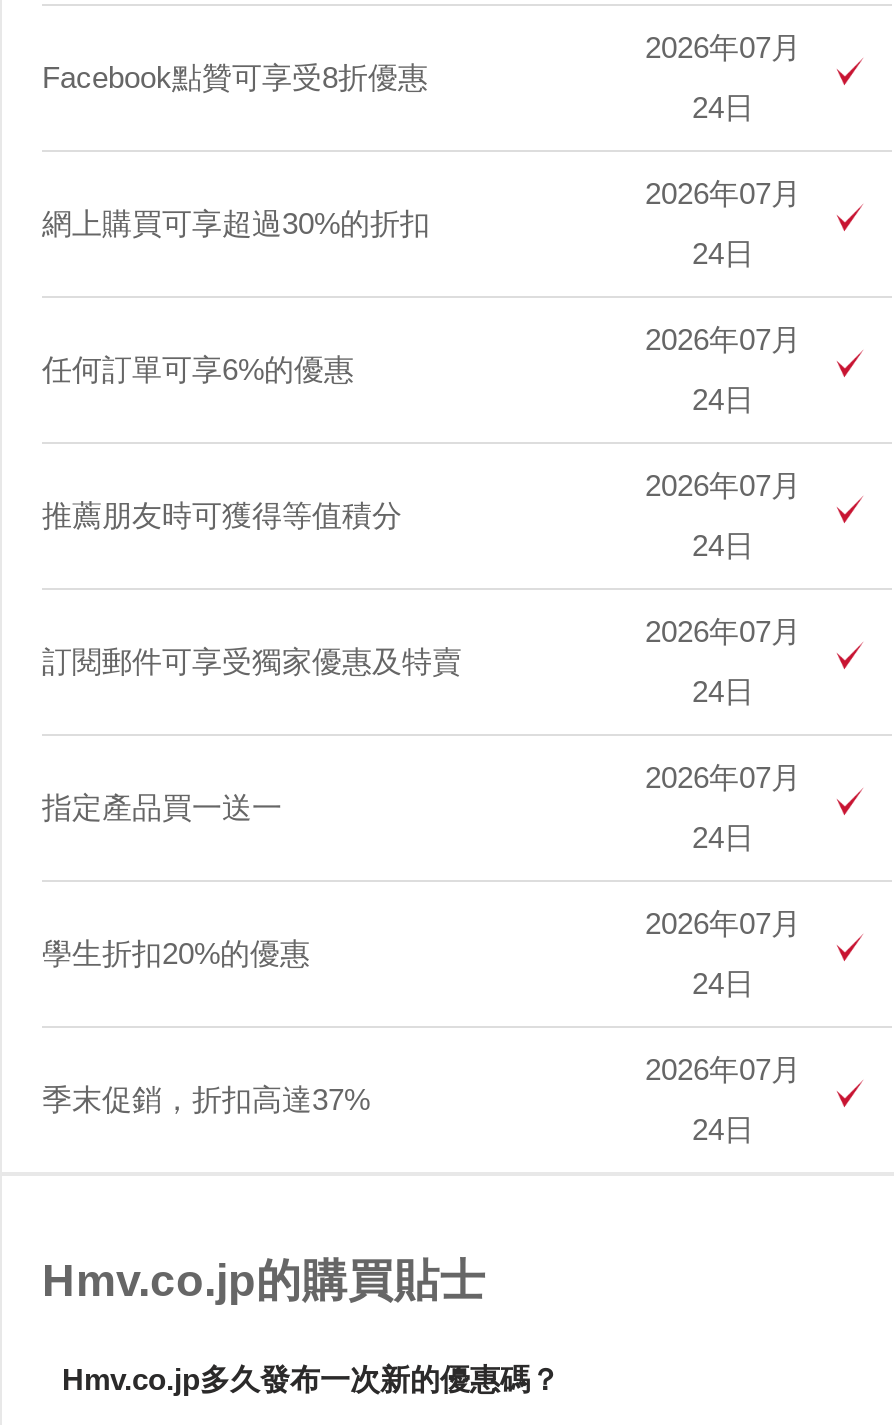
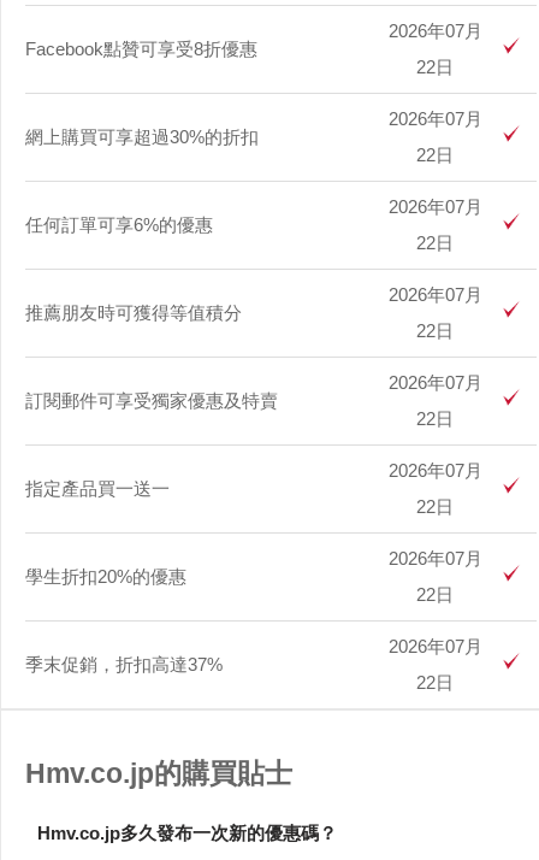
[692,89,754,123] 24日 -> [416,56,454,77] 22日
[692,235,754,269] 24日 -> [416,144,454,165] 22日
[692,381,754,415] 24日 -> [416,232,454,253] 22日
[692,527,754,561] 24日 -> [416,320,454,341] 22日
[692,673,754,707] 24日 -> [416,408,454,428] 22日
[692,819,754,853] 24日 -> [416,496,454,516] 22日
[692,965,754,999] 24日 -> [416,584,454,604] 22日
[692,1111,754,1145] 24日 -> [416,672,454,692] 22日

